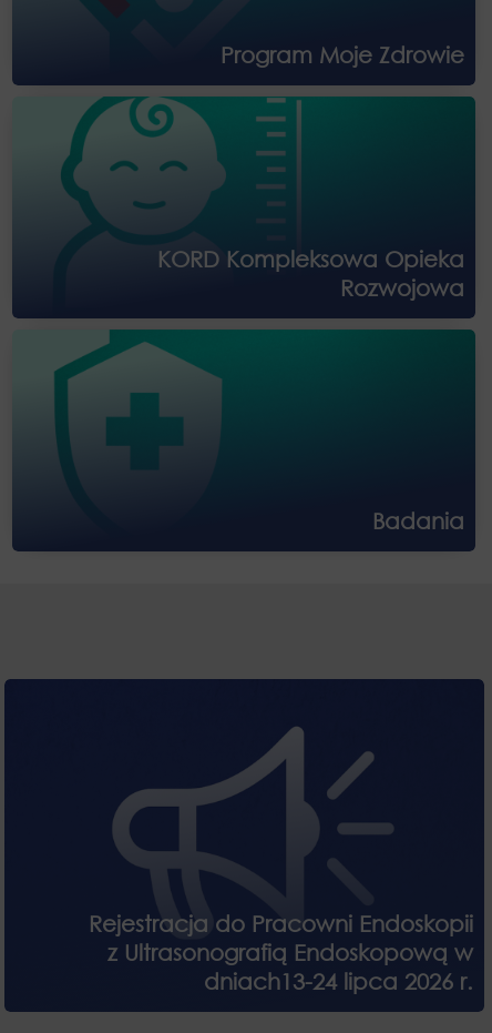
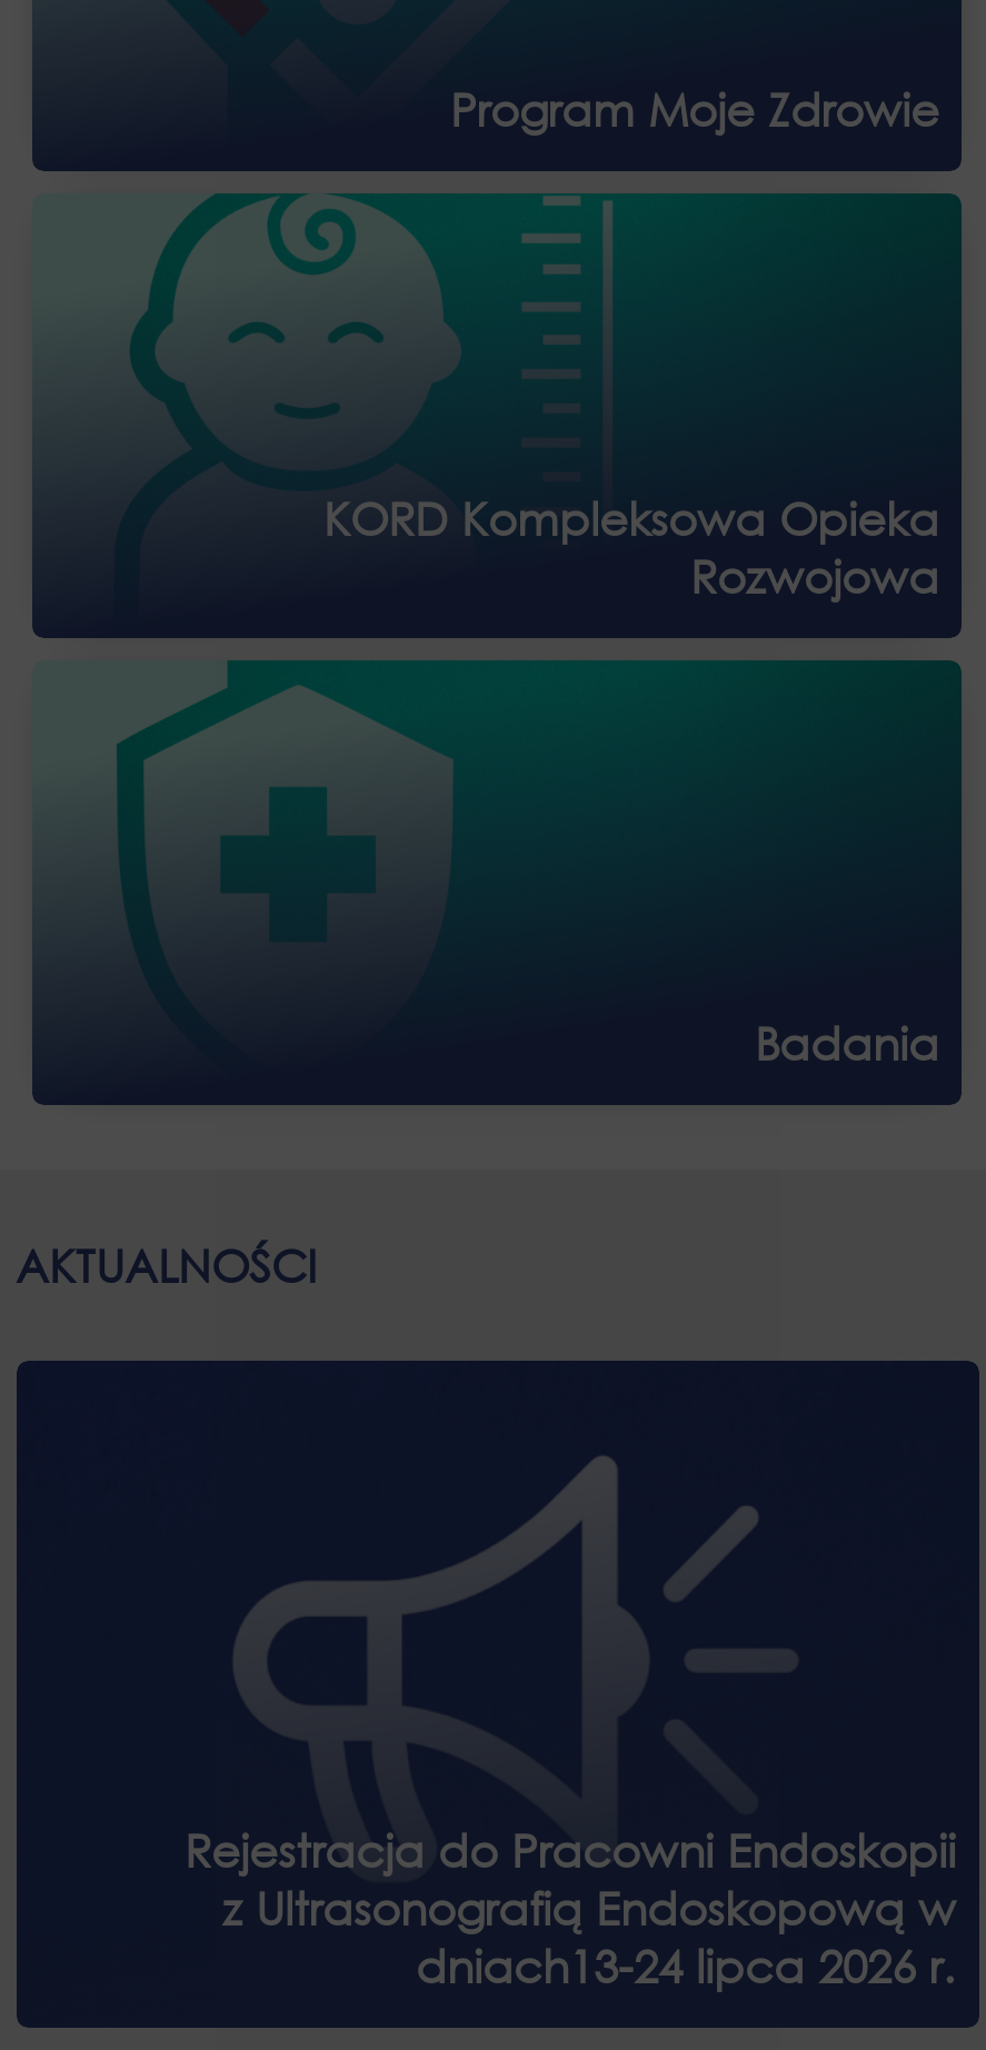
none -> [16,1238,318,1292] AKTUALNOŚCI

